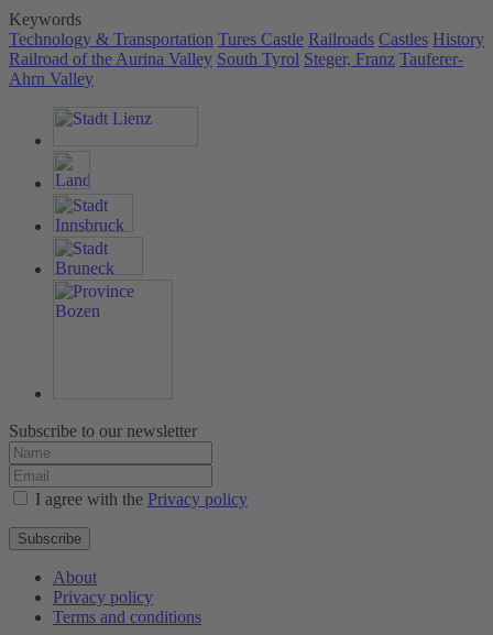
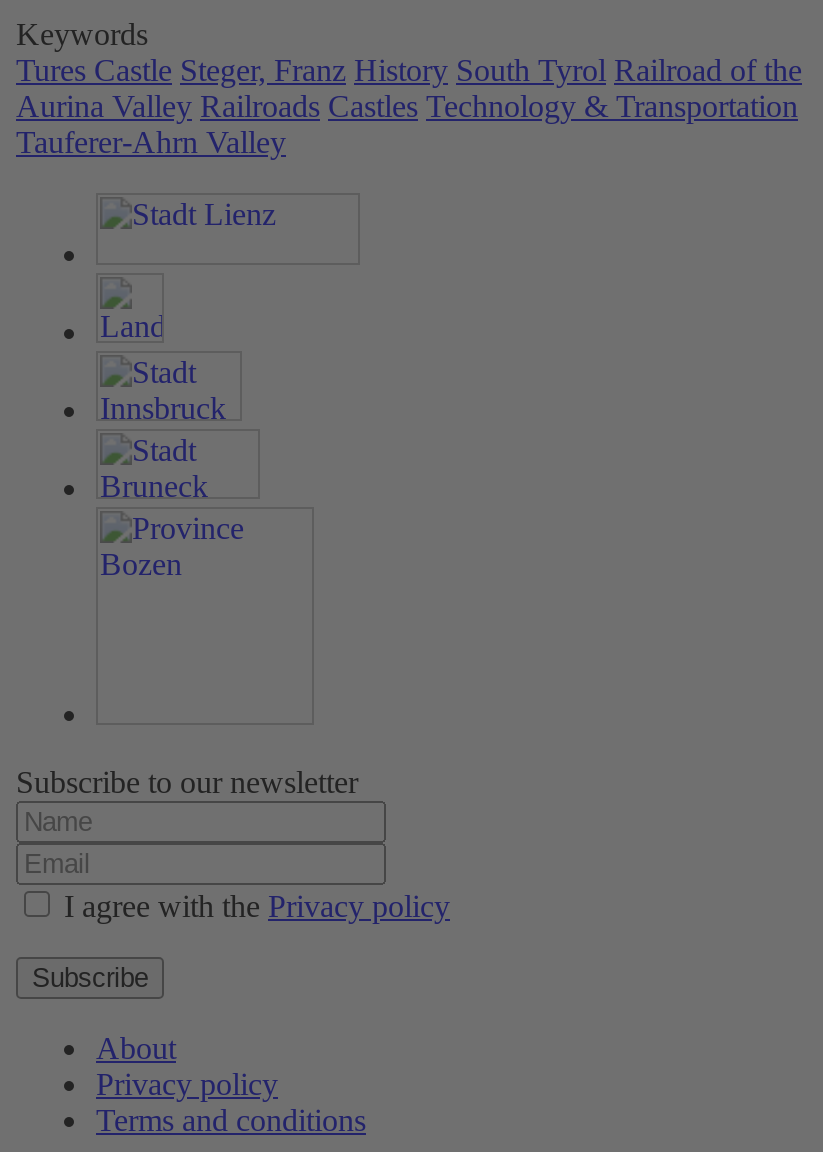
[9,29,484,88] Technology & Transportation Tures Castle Railroads Castles History | Railroad of the Aurina Valley South Tyrol Steger, Franz Tauferer- | Ahrn Valley -> [16,53,802,159] Tures Castle Steger, Franz History South Tyrol Railroad of the | Aurina Valley Railroads Castles Technology & Transportation | Tauferer-Ahrn Valley

